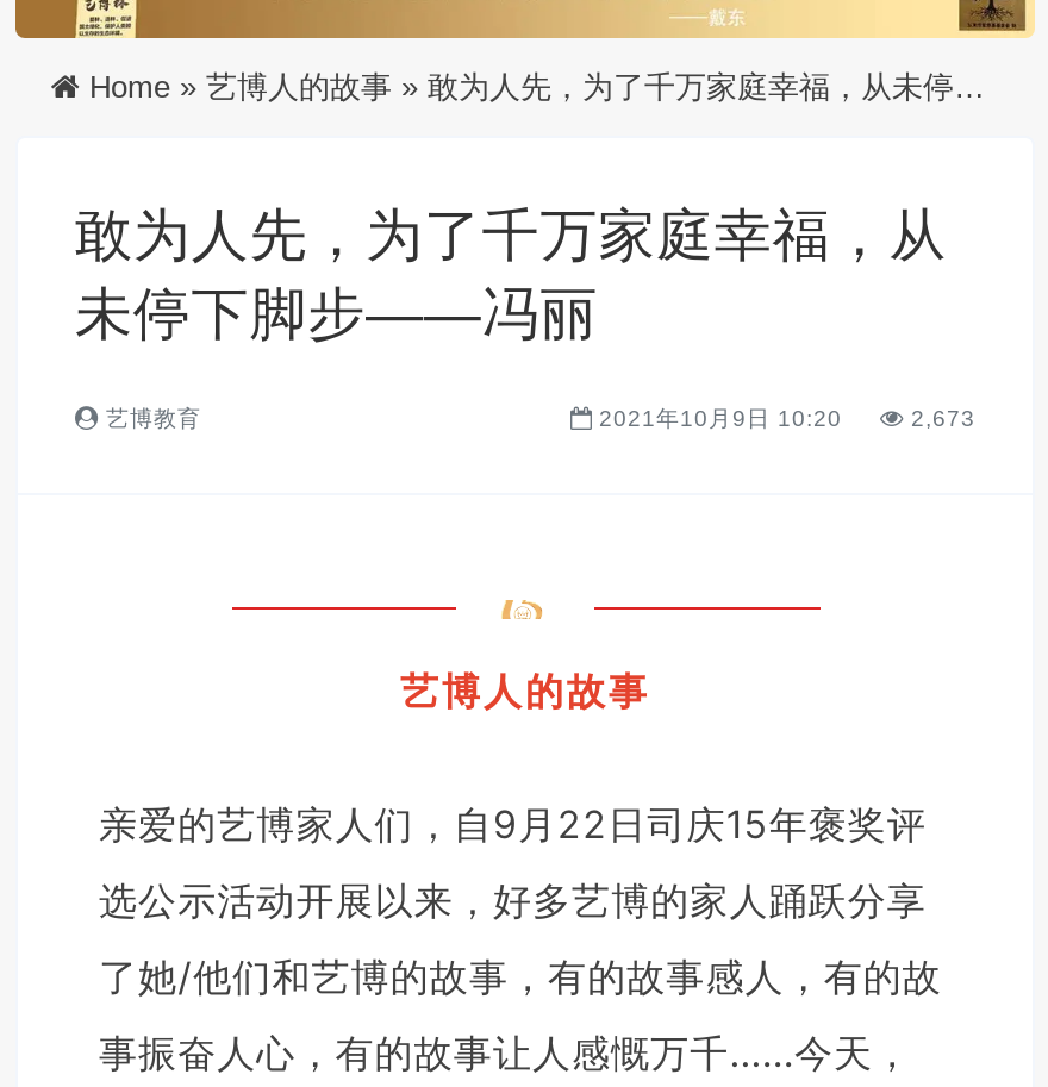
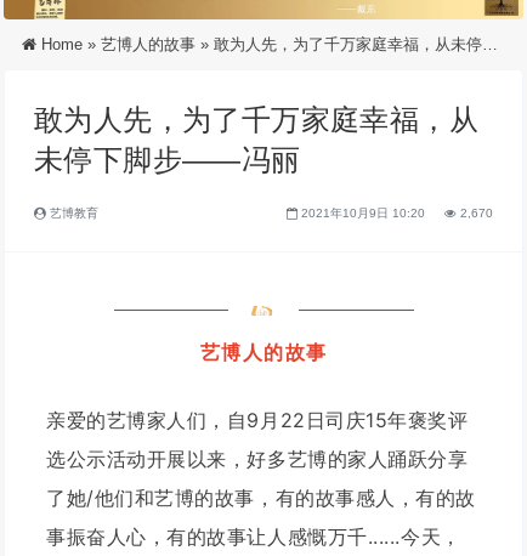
[904,404,975,430] 2,673 -> [457,206,493,219] 2,670

